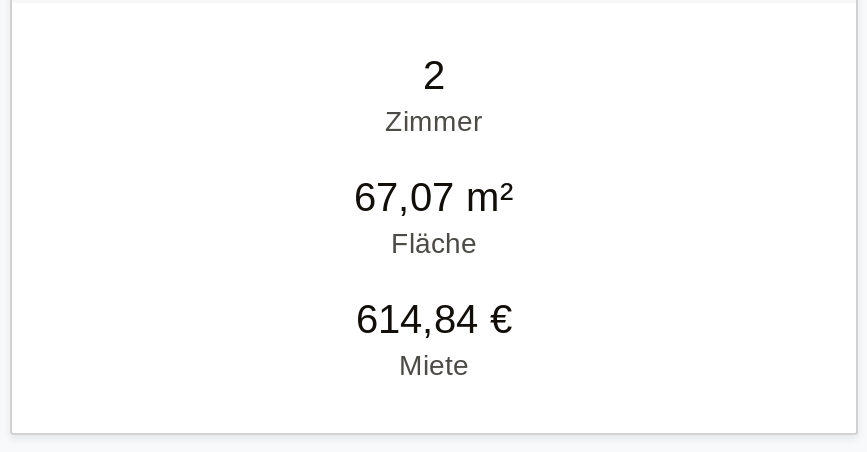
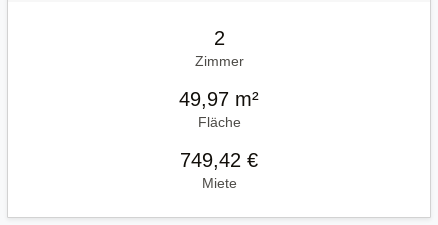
[354,176,514,220] 67,07 m² -> [179,88,259,110] 49,97 m²
[356,298,512,342] 614,84 € -> [180,149,258,171] 749,42 €

